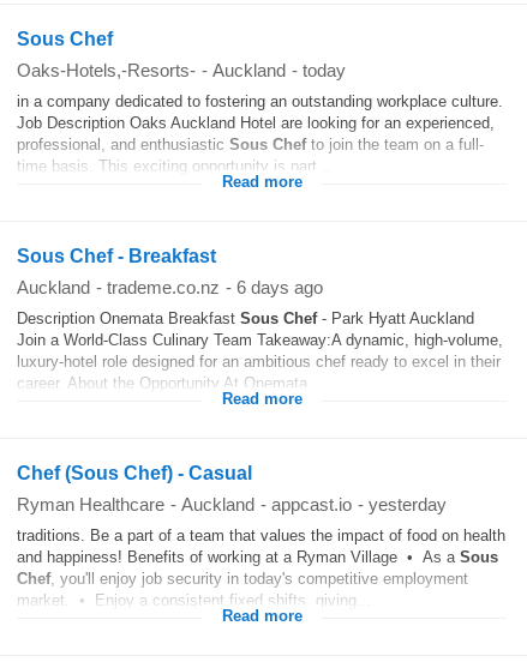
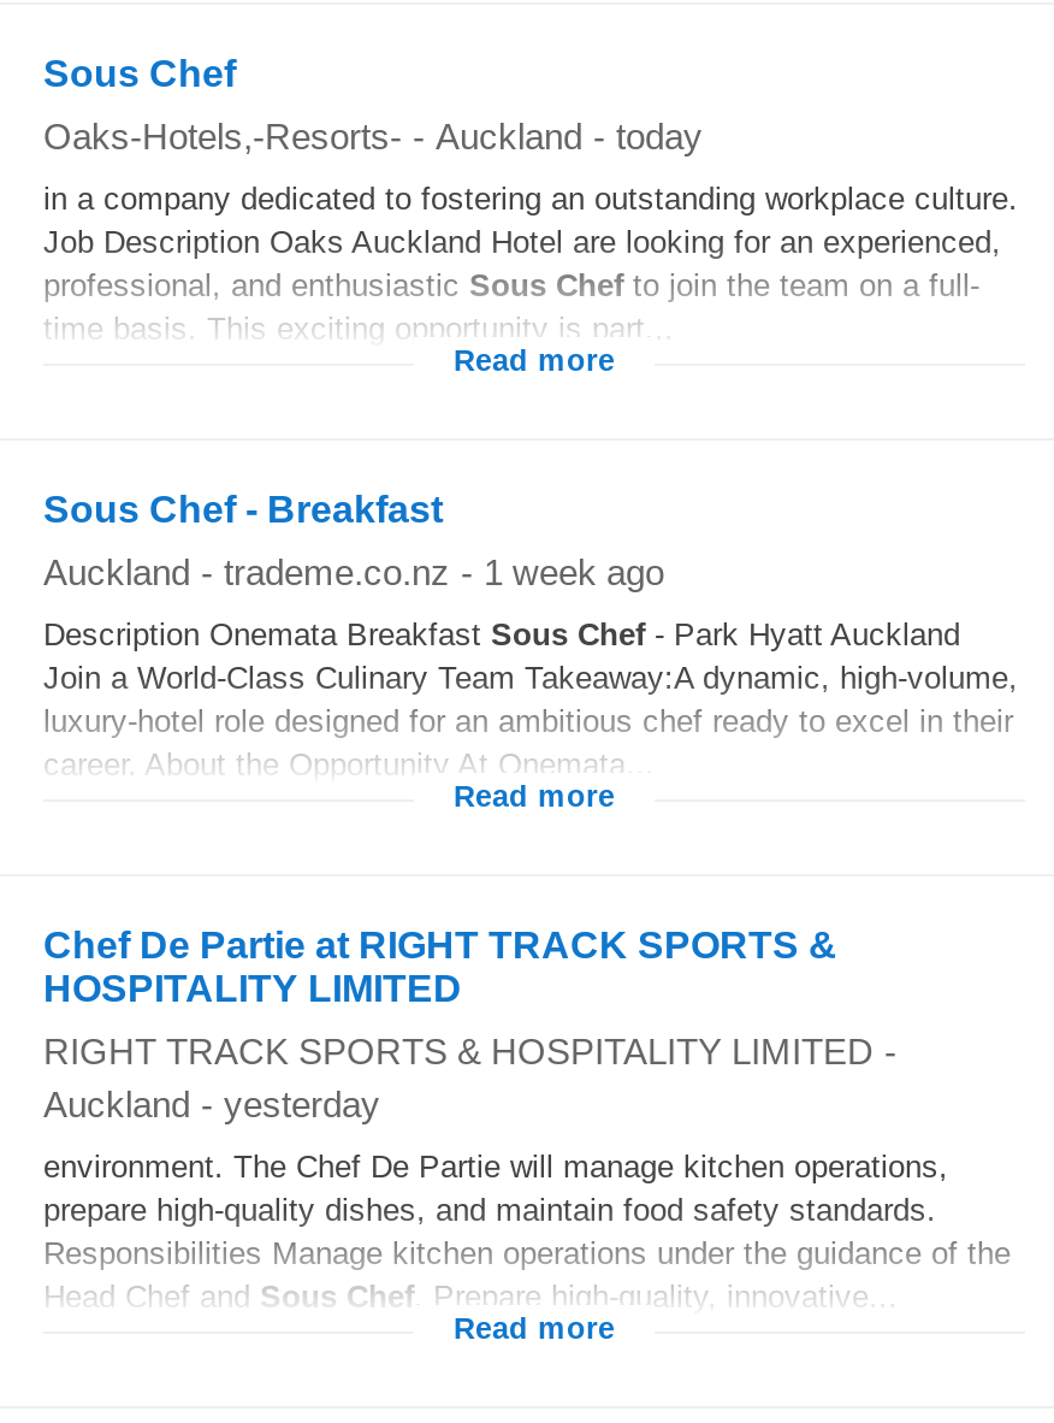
[17,277,323,297] Auckland - trademe.co.nz - 6 days ago -> [43,551,664,592] Auckland - trademe.co.nz - 1 week ago
[17,463,252,483] Chef (Sous Chef) - Casual -> [43,925,837,1009] Chef De Partie at RIGHT TRACK SPORTS & | HOSPITALITY LIMITED
[17,494,447,514] Ryman Healthcare - Auckland - appcast.io - yesterday -> [43,1031,896,1124] RIGHT TRACK SPORTS & HOSPITALITY LIMITED - | Auckland - yesterday
[17,526,505,609] traditions. Be a part of a team that values the impact of food on health | and happiness! Benefits of working at a Ryman Village • As a Sous | Chef, you'll enjoy job security in today's competitive employment | market. • Enjoy a consistent fixed shifts, giving... -> [43,1149,1011,1315] environment. The Chef De Partie will manage kitchen operations, | prepare high‑quality dishes, and maintain food safety standards. | Responsibilities Manage kitchen operations under the guidance of the | Head Chef and Sous Chef. Prepare high‑quality, innovative...

